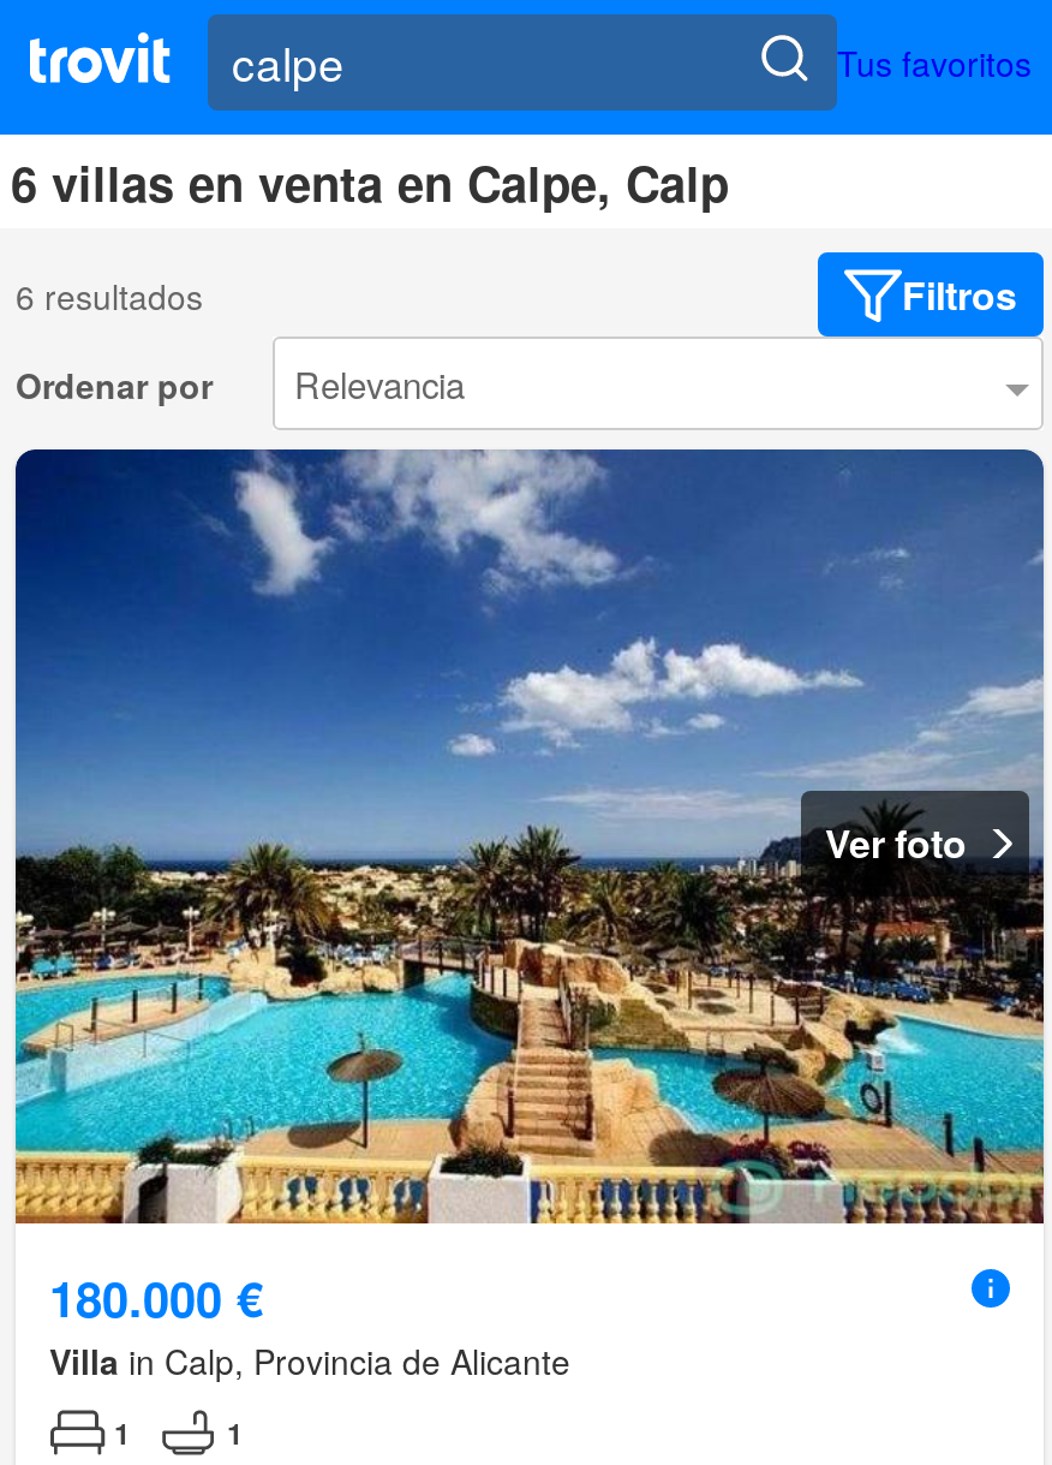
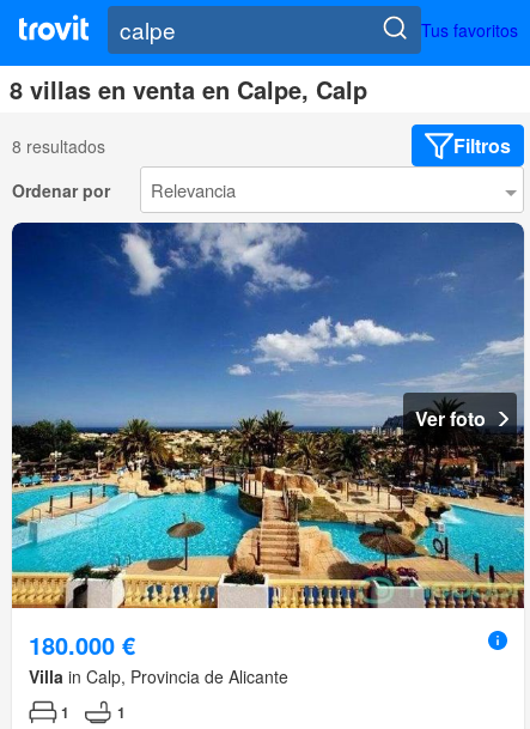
[11,148,729,217] 6 villas en venta en Calpe, Calp -> [10,72,367,107] 8 villas en venta en Calpe, Calp
[16,271,203,319] 6 resultados -> [12,134,105,158] 8 resultados

